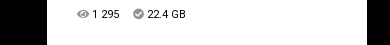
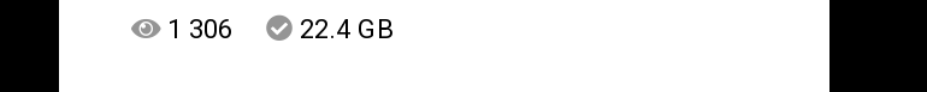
[89,8,186,21] 1 295 22.4 GB -> [160,14,394,45] 1 306 22.4 GB

